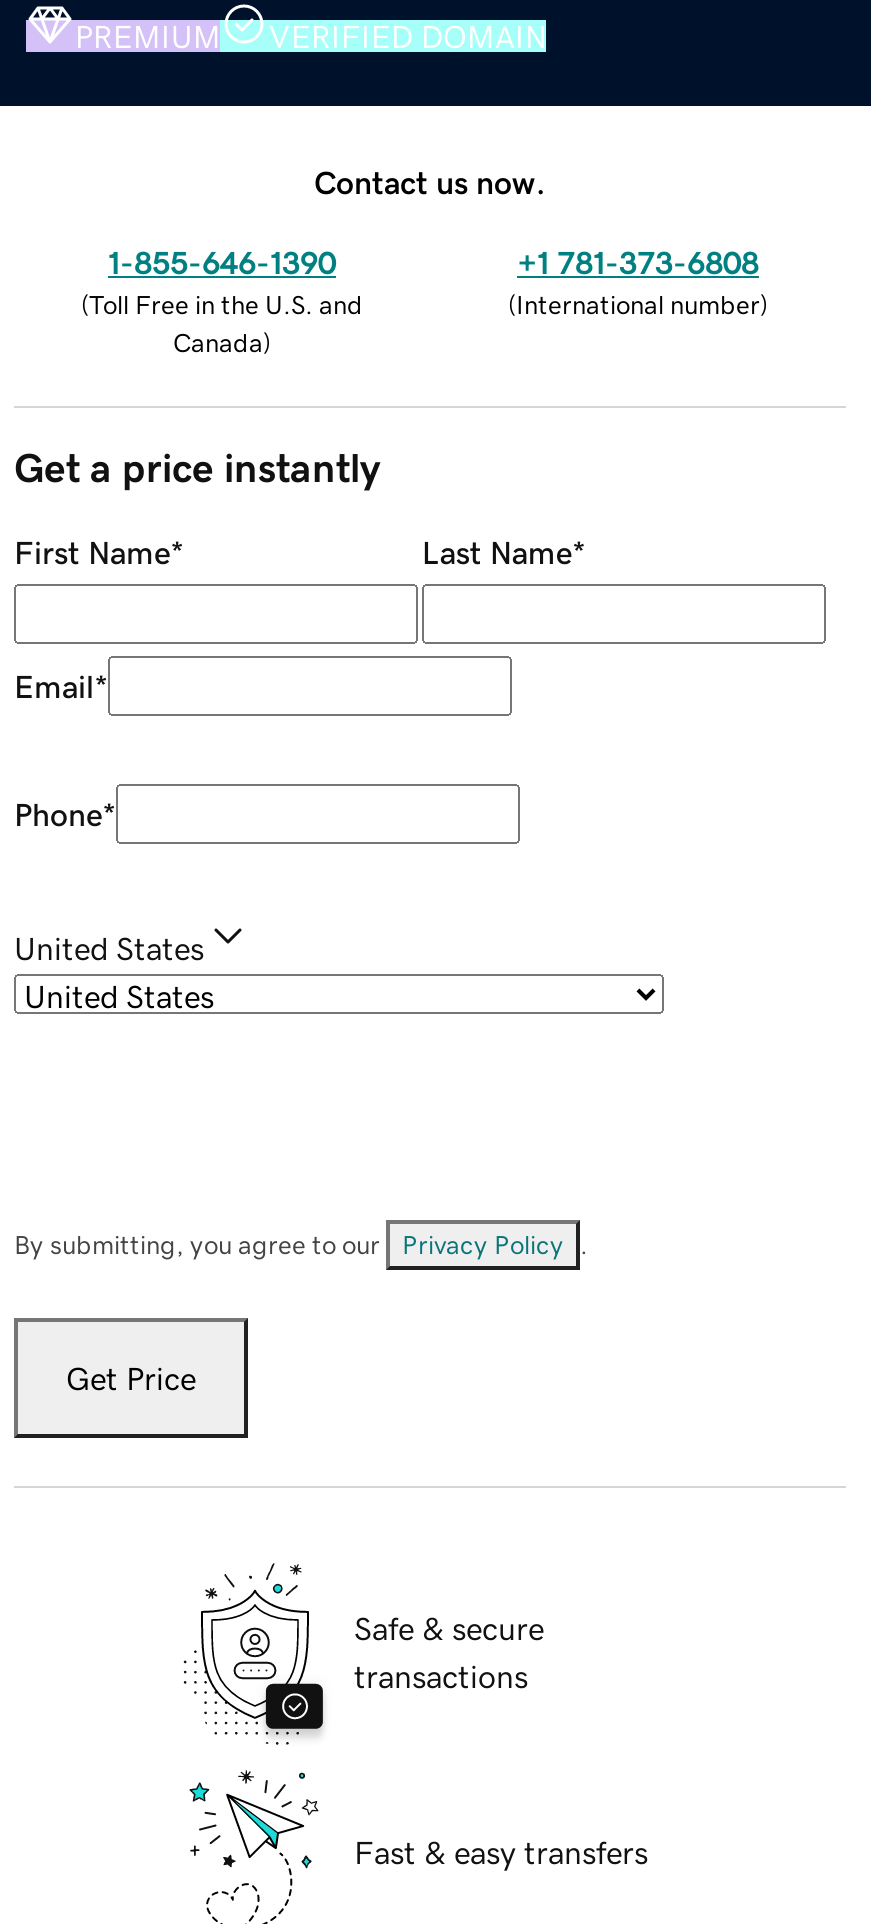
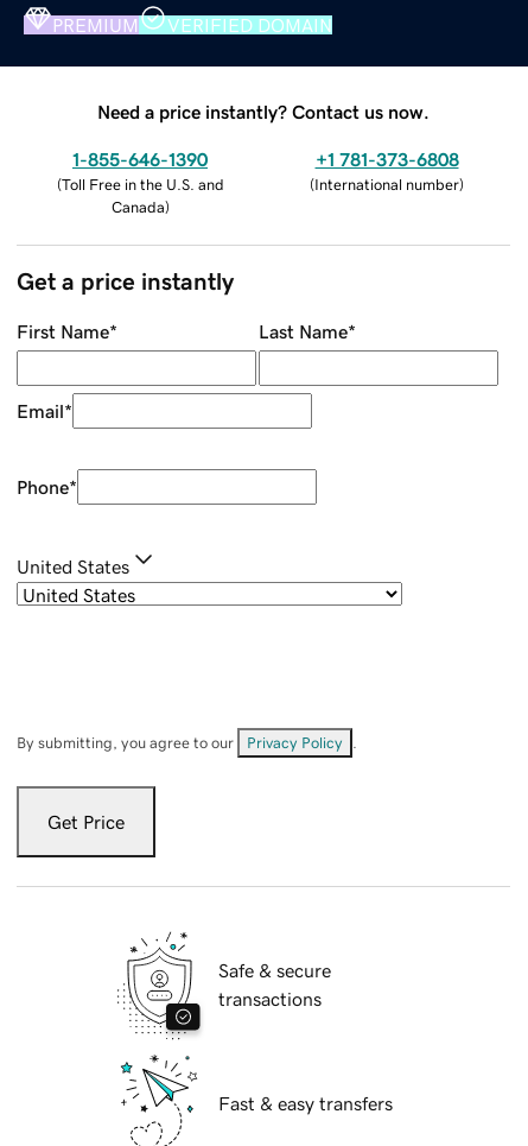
[314,165,546,197] Contact us now. -> [97,102,430,121] Need a price instantly? Contact us now.

